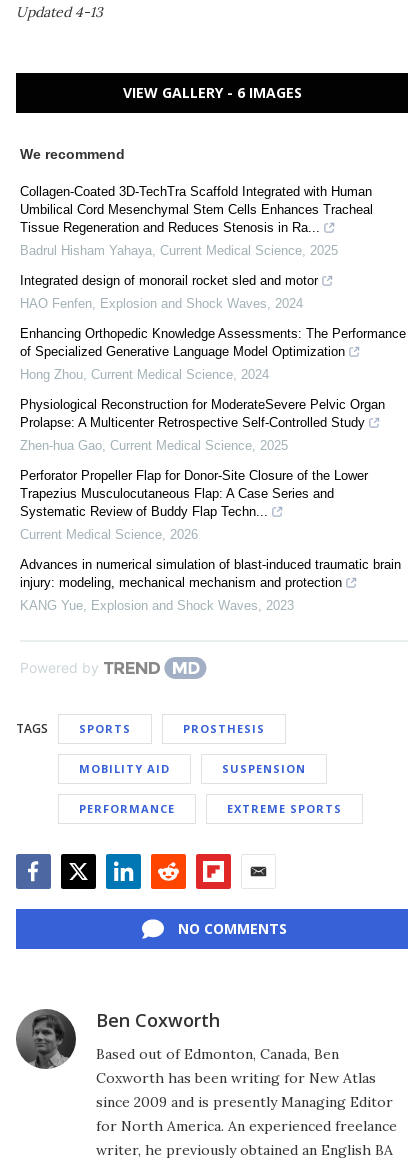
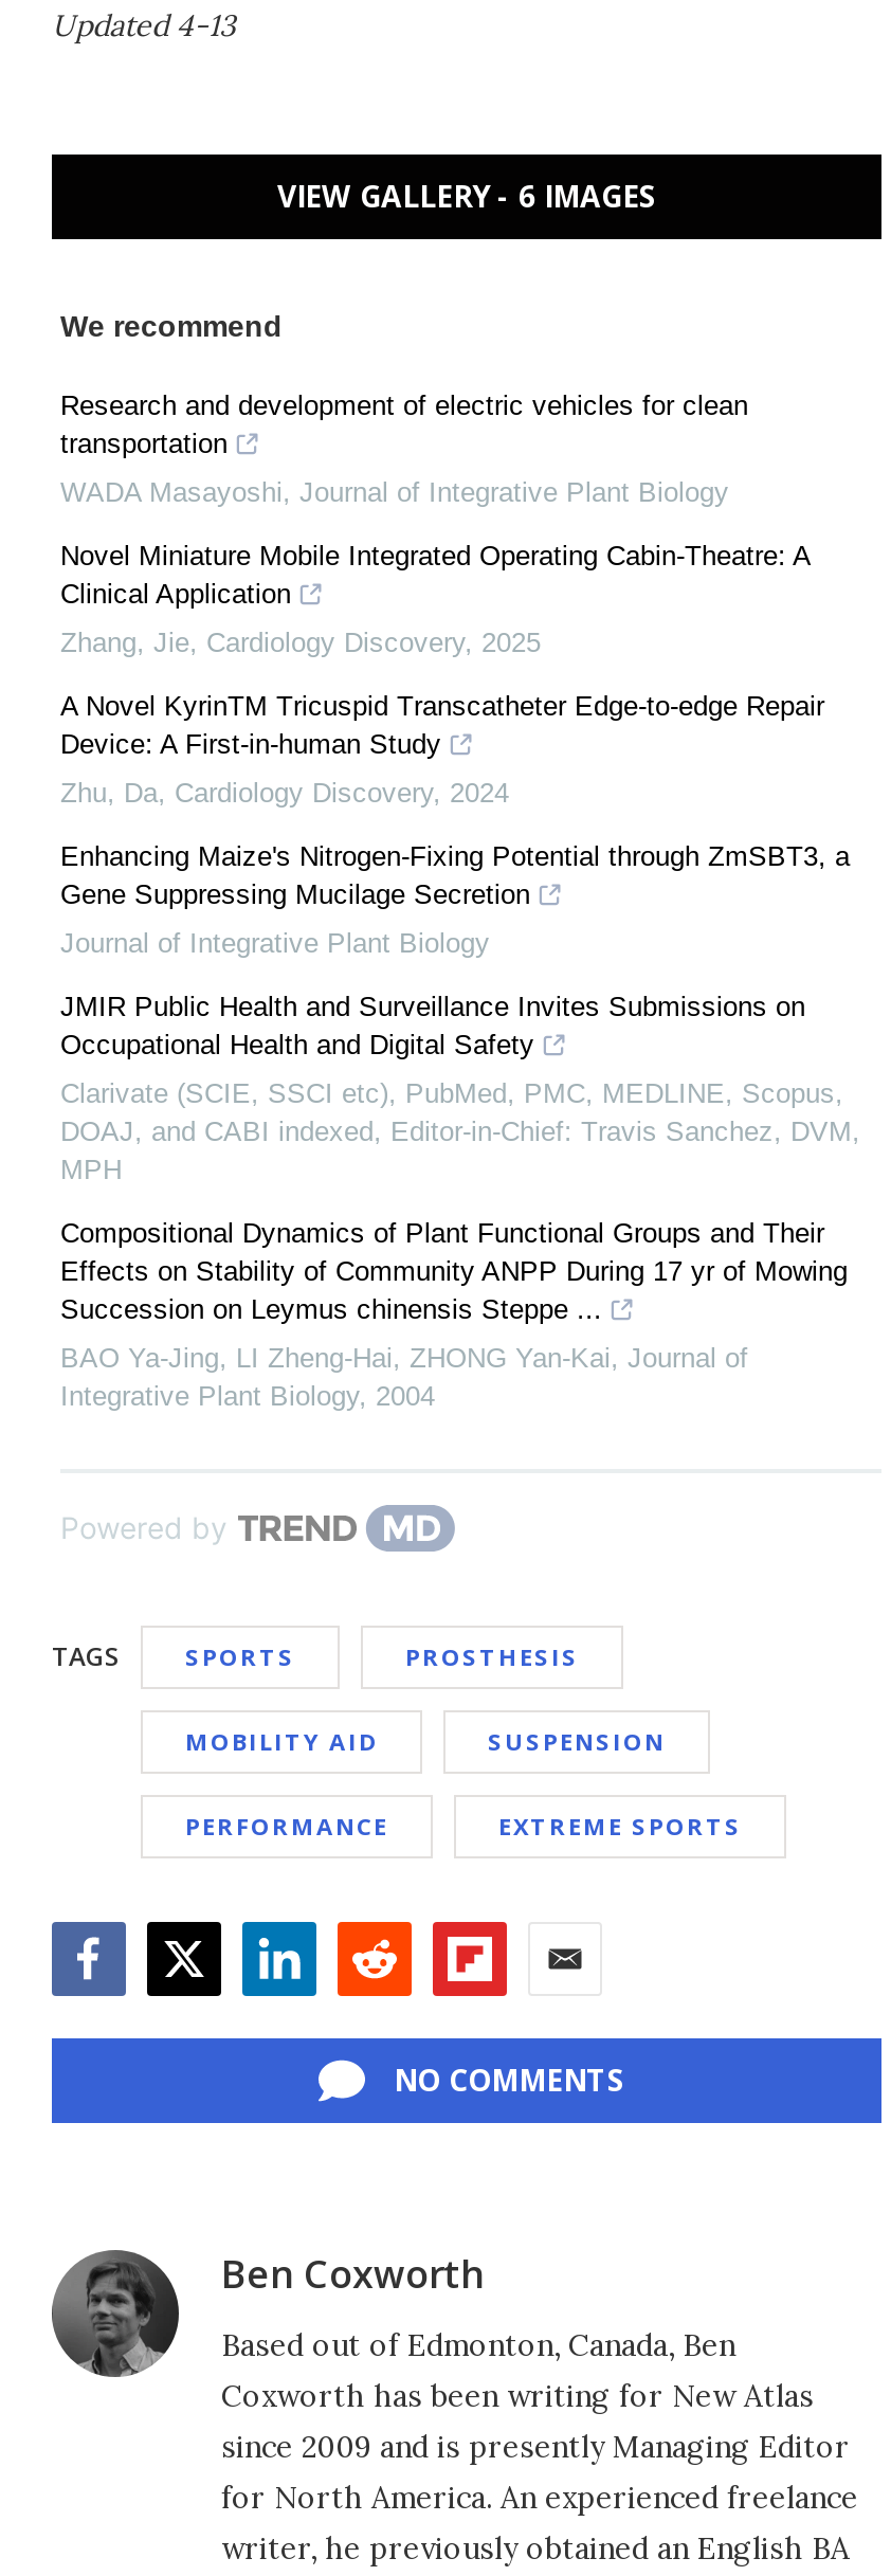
[20,184,373,235] Collagen-Coated 3D-TechTra Scaffold Integrated with Human | Umbilical Cord Mesenchymal Stem Cells Enhances Tracheal | Tissue Regeneration and Reduces Stenosis in Ra... -> [60,390,748,460] Research and development of electric vehicles for clean | transportation
[20,243,338,258] Badrul Hisham Yahaya, Current Medical Science, 2025 -> [60,477,729,509] WADA Masayoshi, Journal of Integrative Plant Biology
[20,273,318,288] Integrated design of monorail rocket sled and motor -> [60,540,810,610] Novel Miniature Mobile Integrated Operating Cabin-Theatre: A | Clinical Application
[20,296,303,311] HAO Fenfen, Explosion and Shock Waves, 2024 -> [60,627,541,659] Zhang, Jie, Cardiology Discovery, 2025
[20,326,406,359] Enhancing Orthopedic Knowledge Assessments: The Performance | of Specialized Generative Language Model Optimization -> [60,691,824,761] A Novel KyrinTM Tricuspid Transcatheter Edge-to-edge Repair | Device: A First-in-human Study
[20,367,269,382] Hong Zhou, Current Medical Science, 2024 -> [60,777,509,809] Zhu, Da, Cardiology Discovery, 2024
[20,397,385,430] Physiological Reconstruction for ModerateSevere Pelvic Organ | Prolapse: A Multicenter Retrospective Self-Controlled Study -> [60,841,850,911] Enhancing Maize's Nitrogen-Fixing Potential through ZmSBT3, a | Gene Suppressing Mucilage Secretion
[20,438,288,453] Zhen-hua Gao, Current Medical Science, 2025 -> [60,928,490,959] Journal of Integrative Plant Biology
[20,468,368,519] Perforator Propeller Flap for Donor-Site Closure of the Lower | Trapezius Musculocutaneous Flap: A Case Series and | Systematic Review of Buddy Flap Techn... -> [60,991,805,1061] JMIR Public Health and Surveillance Invites Submissions on | Occupational Health and Digital Safety
[20,527,198,542] Current Medical Science, 2026 -> [60,1078,860,1186] Clarivate (SCIE, SSCI etc), PubMed, PMC, MEDLINE, Scopus, | DOAJ, and CABI indexed, Editor-in-Chief: Travis Sanchez, DVM, | MPH
[20,557,401,590] Advances in numerical simulation of blast-induced traumatic brain | injury: modeling, mechanical mechanism and protection -> [60,1218,848,1326] Compositional Dynamics of Plant Functional Groups and Their | Effects on Stability of Community ANPP During 17 yr of Mowing | Succession on Leymus chinensis Steppe ...
[20,598,294,613] KANG Yue, Explosion and Shock Waves, 2023 -> [60,1343,748,1412] BAO Ya-Jing, LI Zheng-Hai, ZHONG Yan-Kai, Journal of | Integrative Plant Biology, 2004

